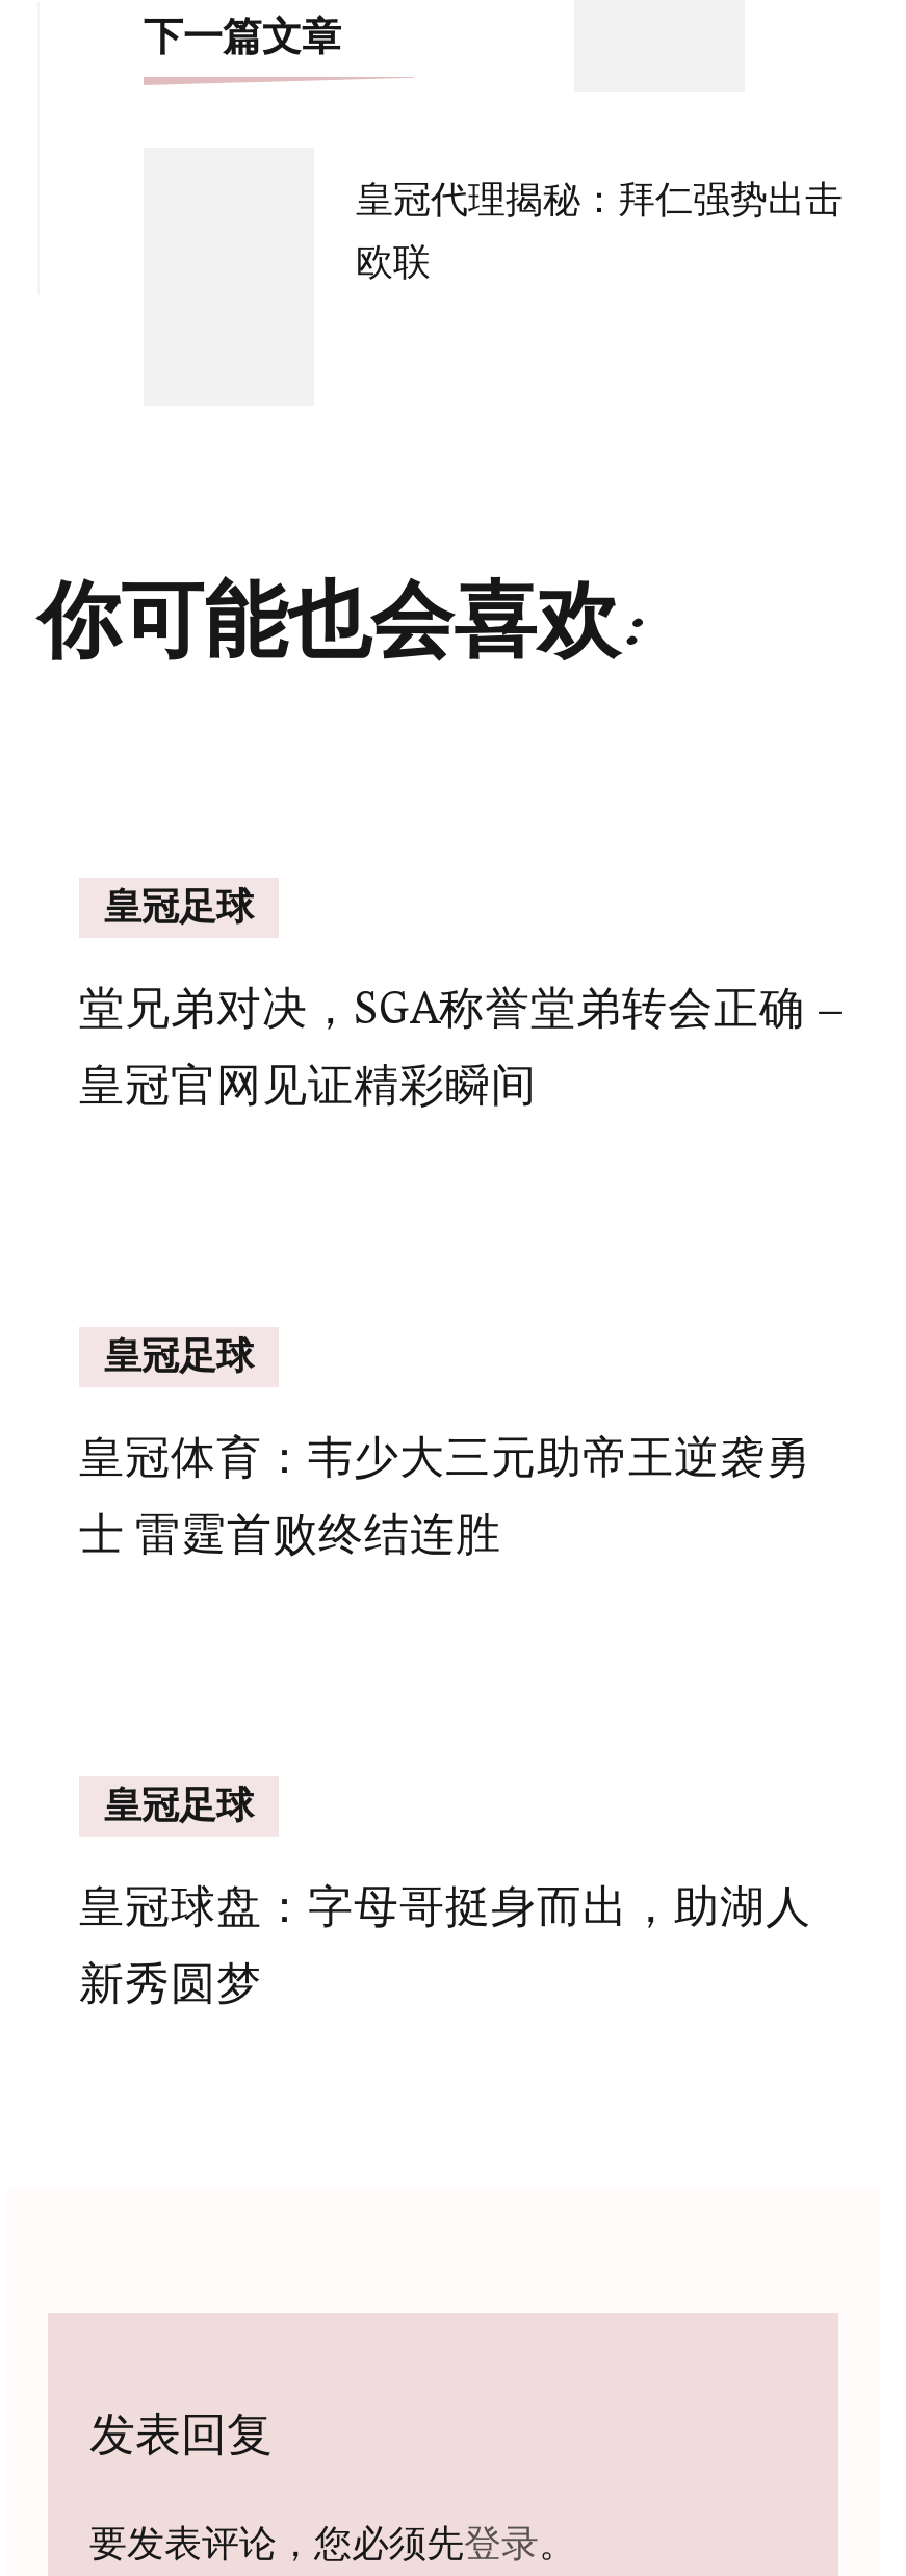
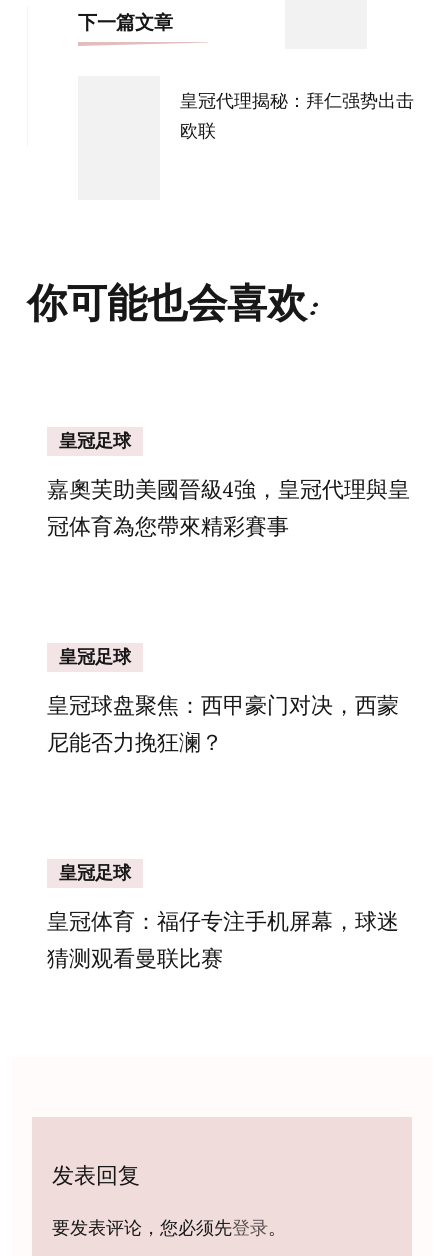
[79,979,847,1112] 堂兄弟对决，SGA称誉堂弟转会正确 – | 皇冠官网见证精彩瞬间 -> [47,476,410,540] 嘉奧芙助美國晉級4強，皇冠代理與皇 | 冠体育為您帶來精彩賽事
[79,1428,811,1562] 皇冠体育：韦少大三元助帝王逆袭勇 | 士 雷霆首败终结连胜 -> [47,692,399,756] 皇冠球盘聚焦：西甲豪门对决，西蒙 | 尼能否力挽狂澜？
[79,1878,811,2011] 皇冠球盘：字母哥挺身而出，助湖人 | 新秀圆梦 -> [47,908,399,972] 皇冠体育：福仔专注手机屏幕，球迷 | 猜测观看曼联比赛

